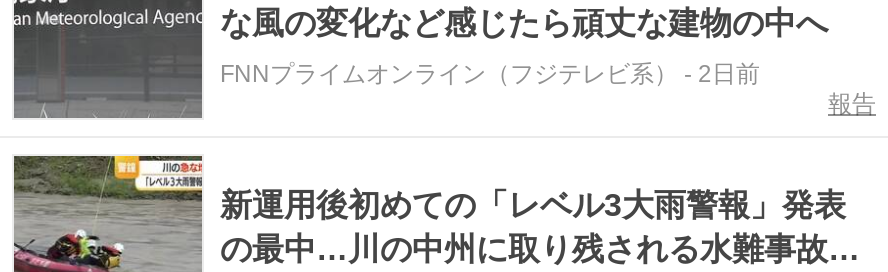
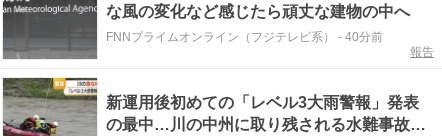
[220,60,760,88] FNNプライムオンライン（フジテレビ系）- 2日前 -> [106,30,383,44] FNNプライムオンライン（フジテレビ系）- 40分前

